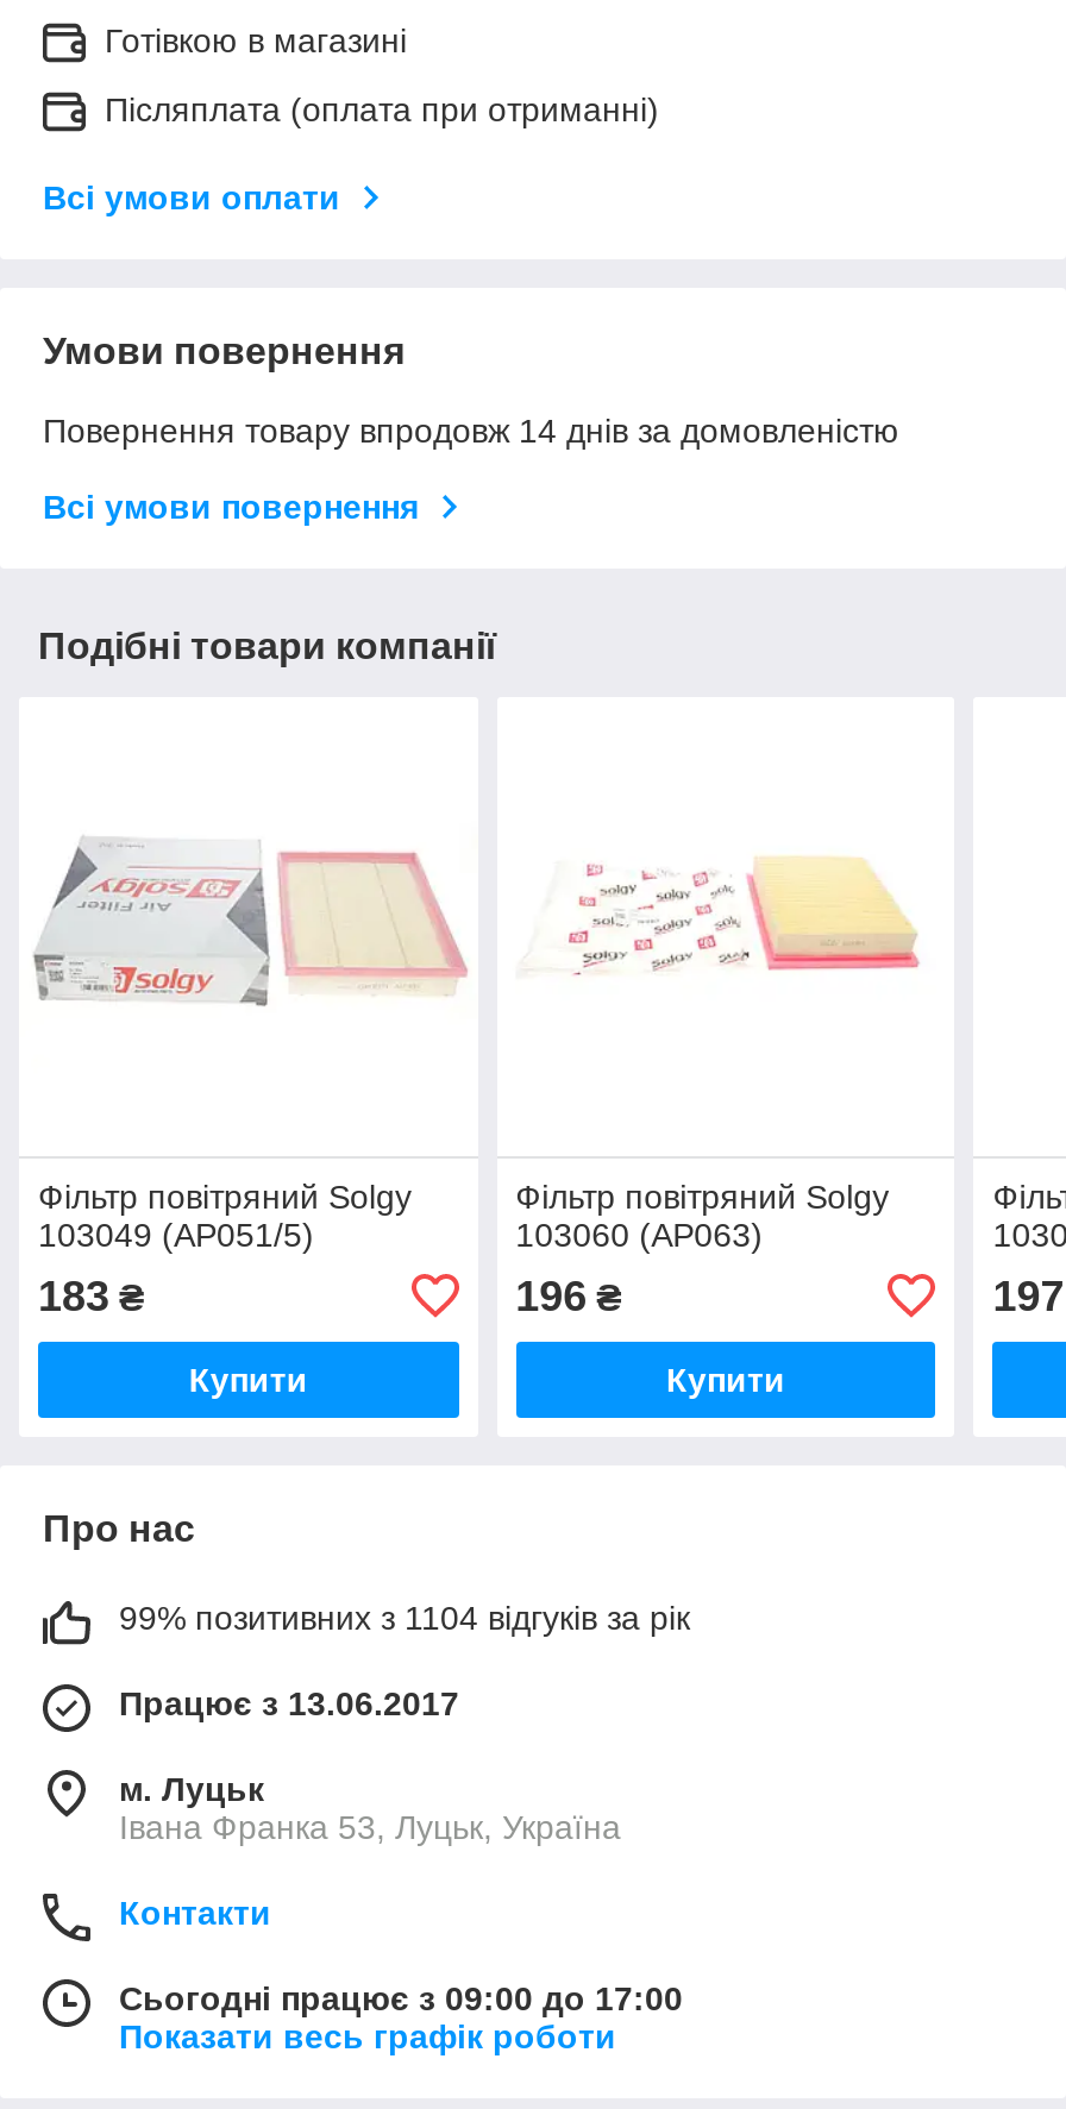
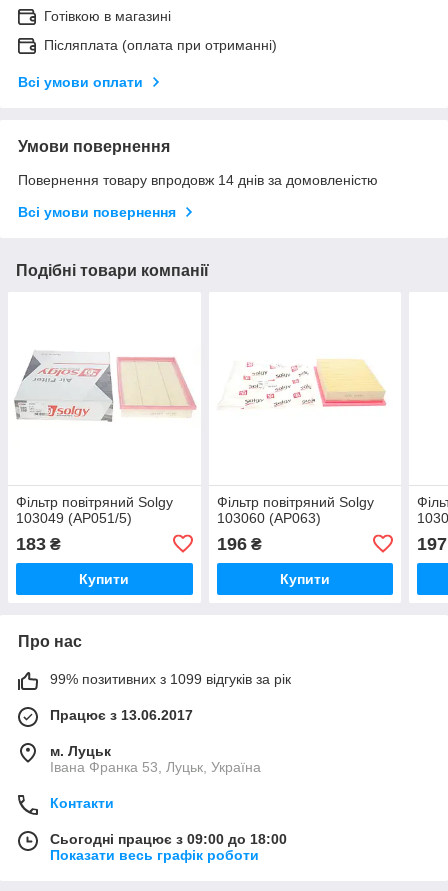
[119,1598,690,1636] 99% позитивних з 1104 відгуків за рік -> [50,671,291,687] 99% позитивних з 1099 відгуків за рік
[119,1979,683,2017] Сьогодні працює з 09:00 до 17:00 -> [50,831,287,847] Сьогодні працює з 09:00 до 18:00

